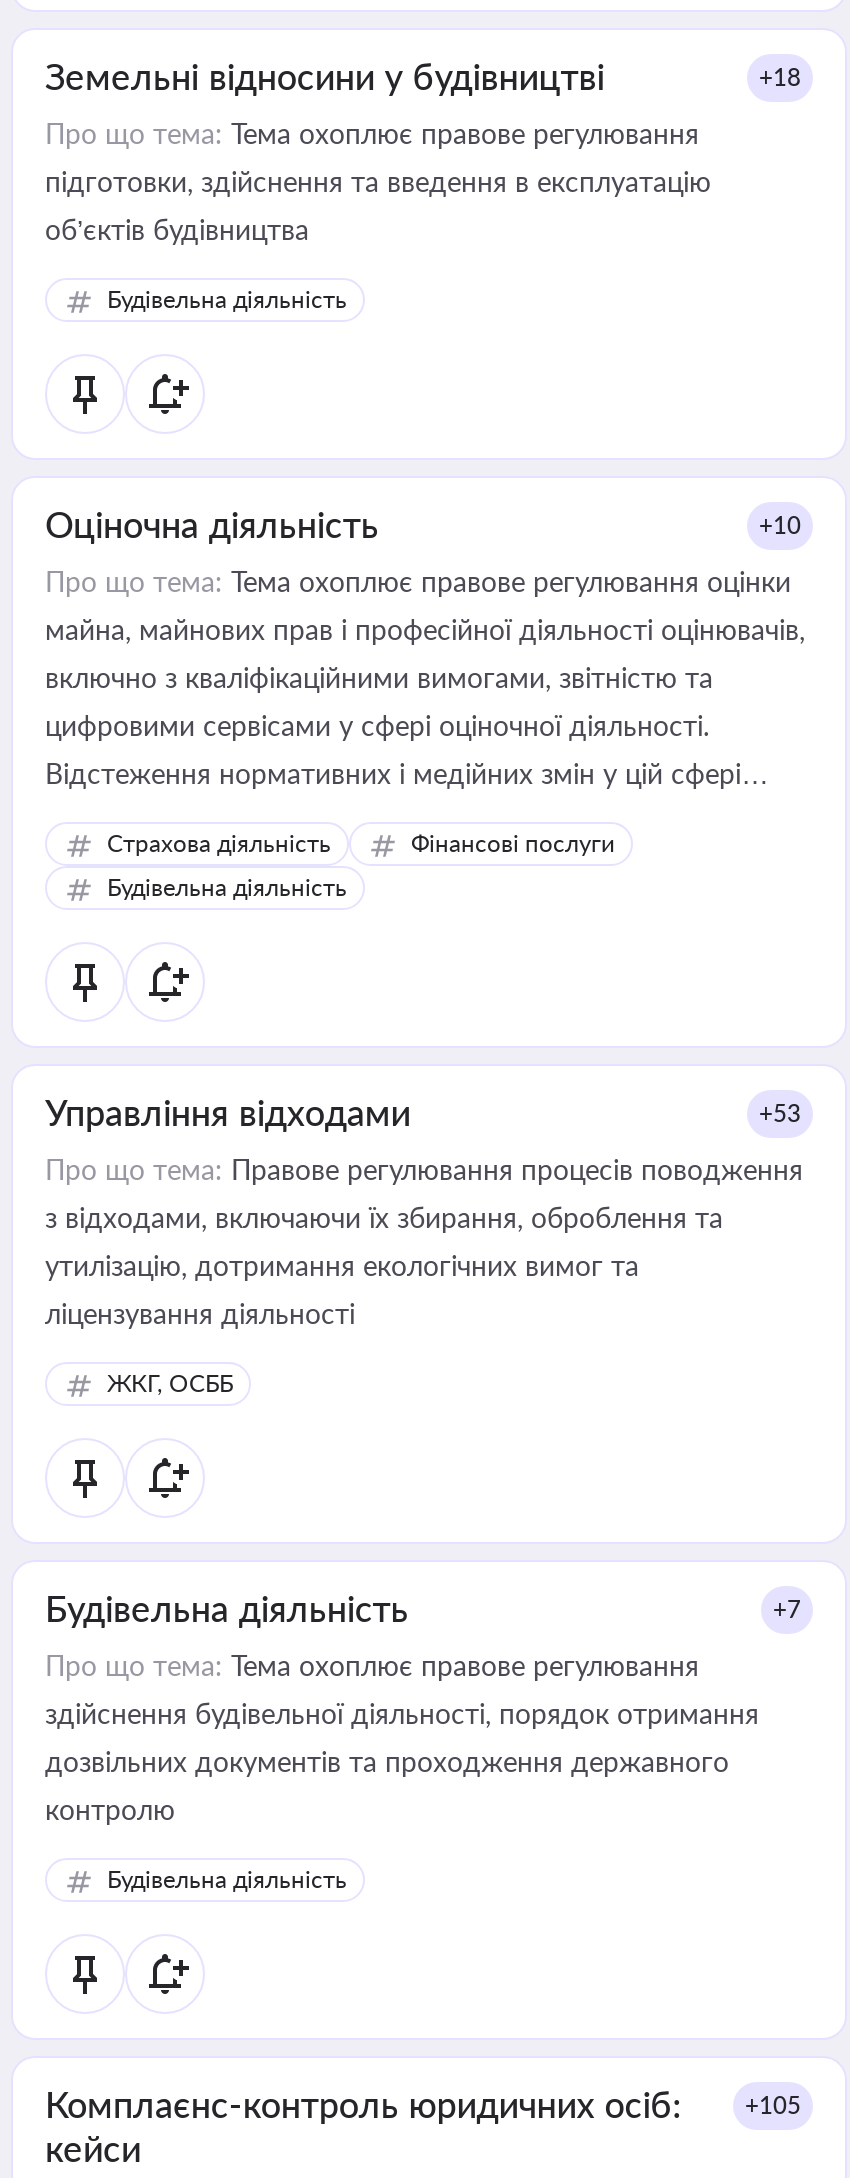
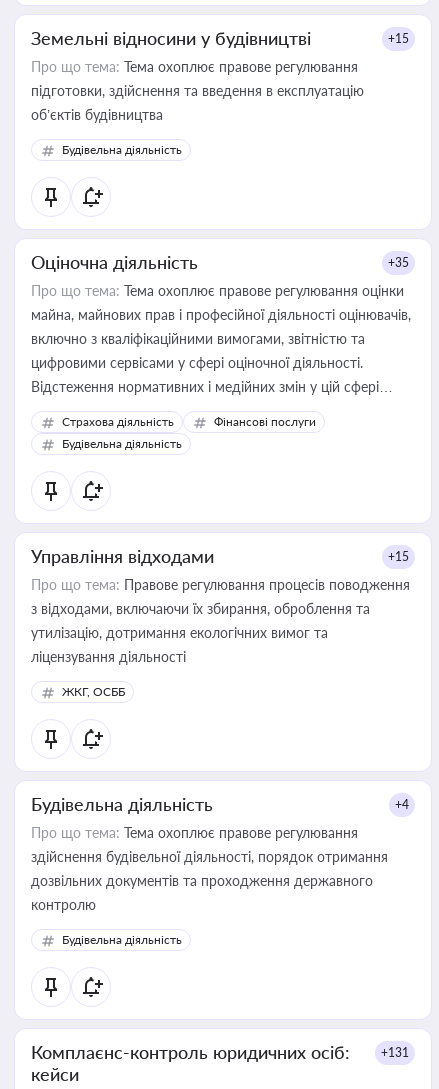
[759,62,801,92] +18 -> [388,31,409,46] +15
[759,510,801,540] +10 -> [388,255,409,270] +35
[759,1098,801,1128] +53 -> [388,549,409,564] +15
[773,1594,801,1624] +7 -> [395,797,409,812] +4
[745,2090,801,2120] +105 -> [381,1045,409,1060] +131

